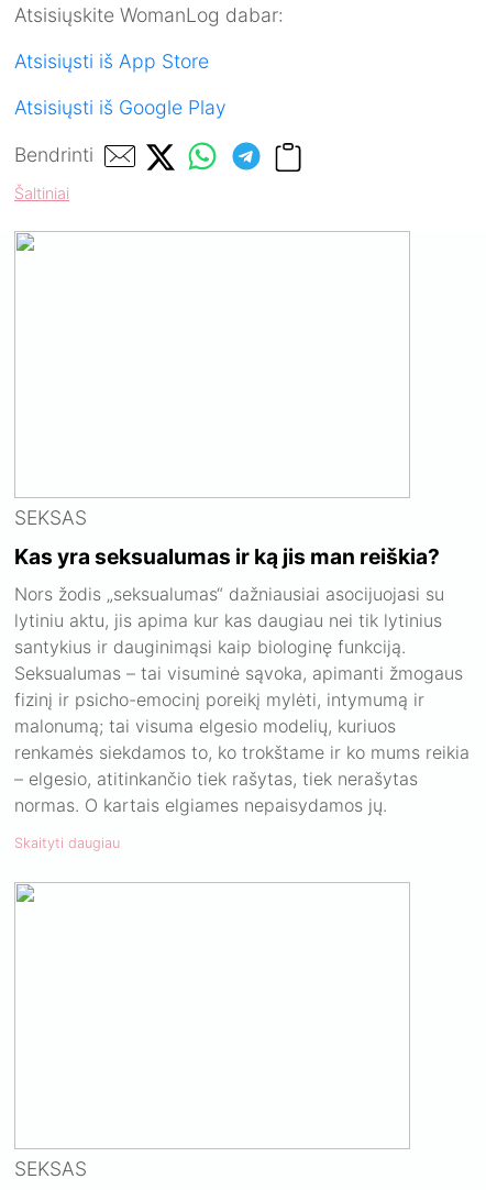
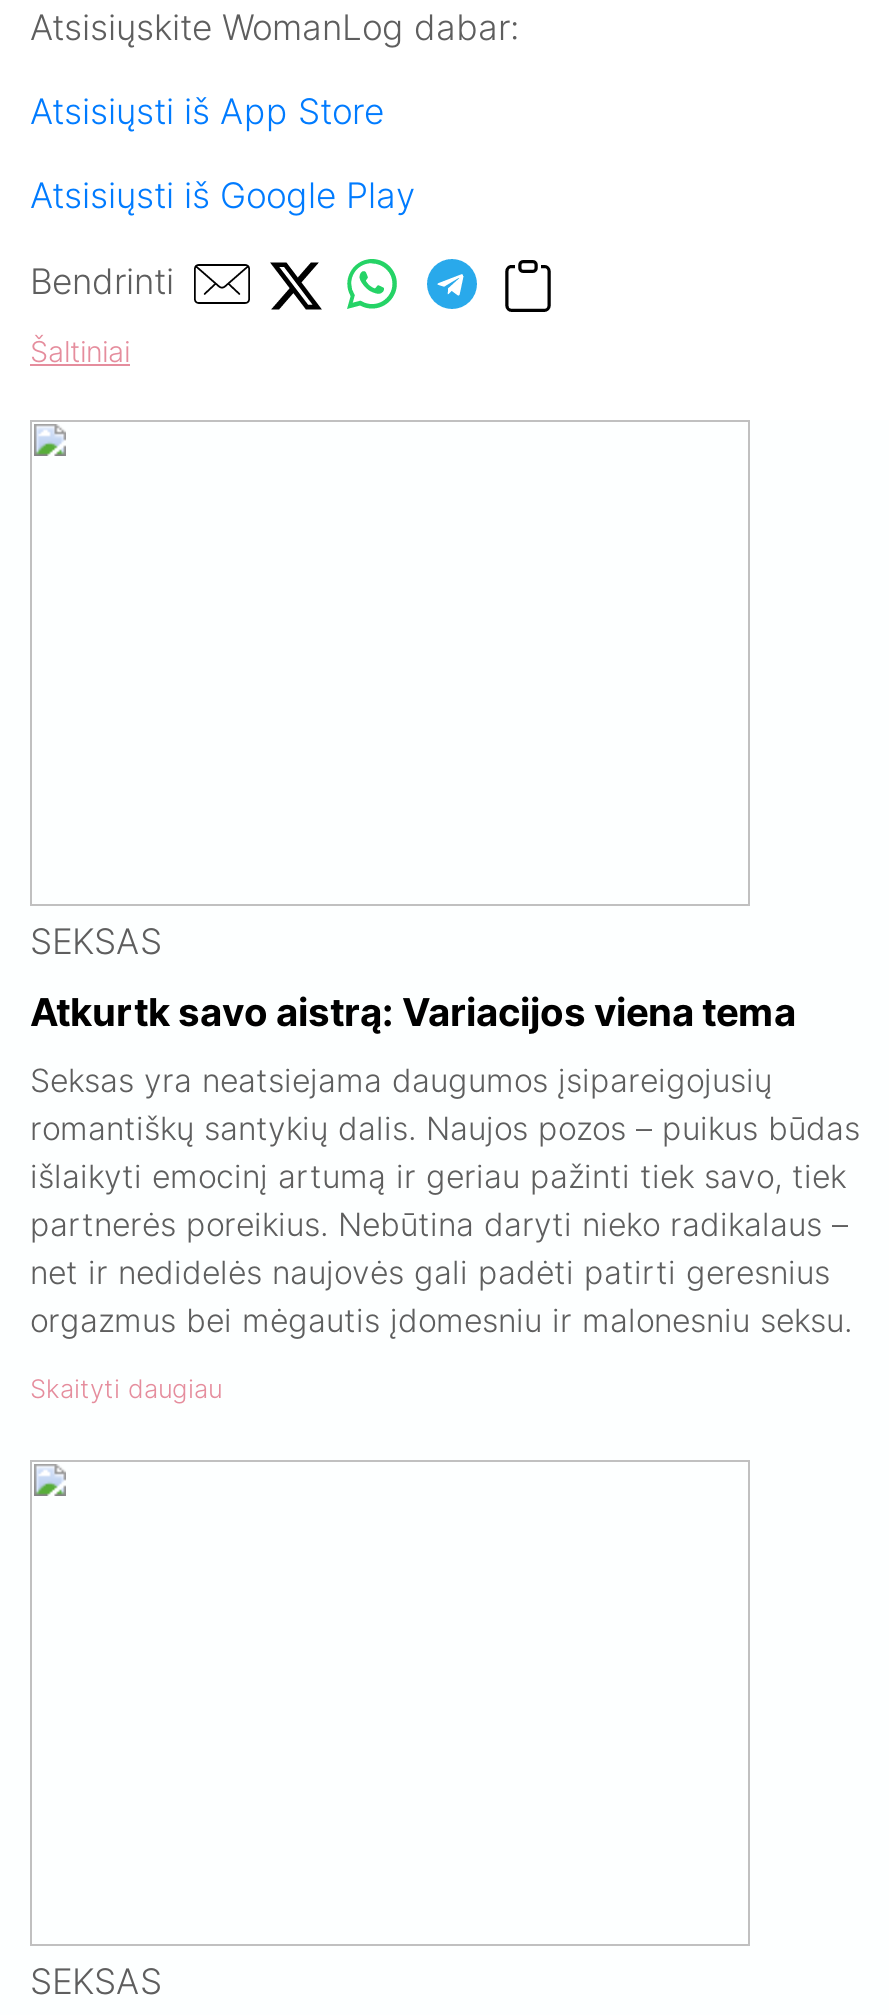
[14,543,440,570] Kas yra seksualumas ir ką jis man reiškia? -> [30,988,796,1036] Atkurtk savo aistrą: Variacijos viena tema
[14,583,470,816] Nors žodis „seksualumas“ dažniausiai asocijuojasi su | lytiniu aktu, jis apima kur kas daugiau nei tik lytinius | santykius ir dauginimąsi kaip biologinę funkciją. | Seksualumas – tai visuminė sąvoka, apimanti žmogaus | fizinį ir psicho-emocinį poreikį mylėti, intymumą ir | malonumą; tai visuma elgesio modelių, kuriuos | renkamės siekdamos to, ko trokštame ir ko mums reikia | – elgesio, atitinkančio tiek rašytas, tiek nerašytas | normas. O kartais elgiames nepaisydamos jų. -> [30,1060,860,1340] Seksas yra neatsiejama daugumos įsipareigojusių | romantiškų santykių dalis. Naujos pozos – puikus būdas | išlaikyti emocinį artumą ir geriau pažinti tiek savo, tiek | partnerės poreikius. Nebūtina daryti nieko radikalaus – | net ir nedidelės naujovės gali padėti patirti geresnius | orgazmus bei mėgautis įdomesniu ir malonesniu seksu.

